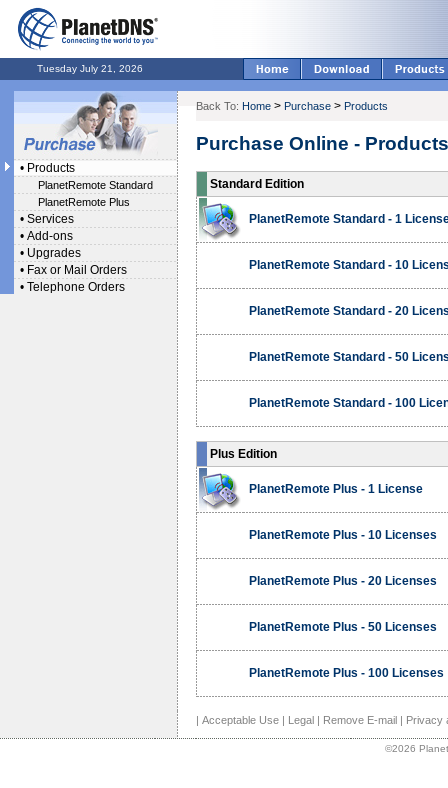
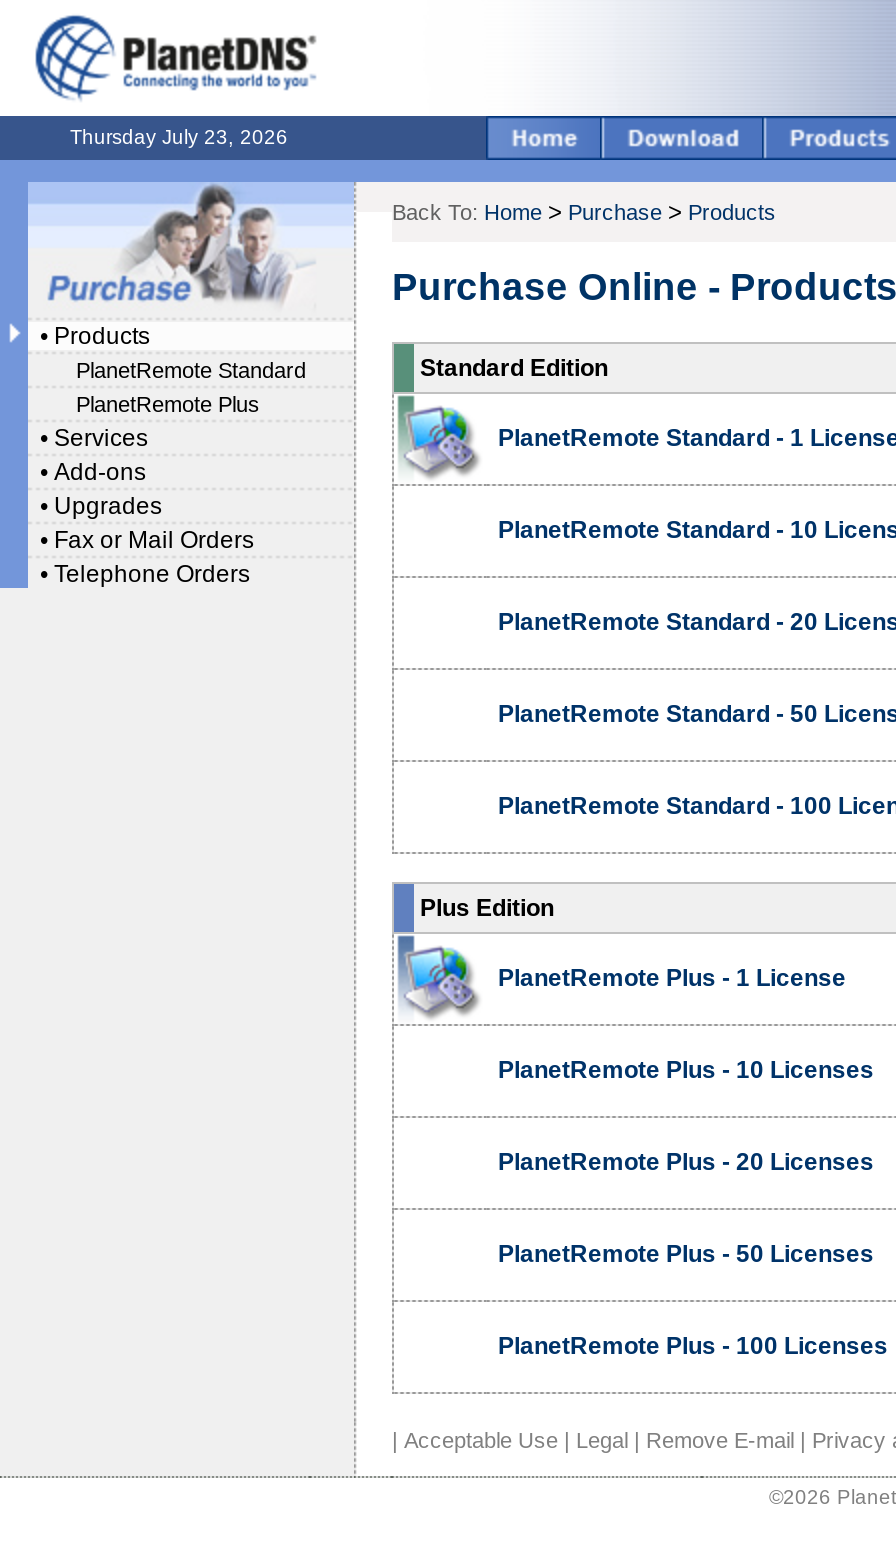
[36,63,142,74] Tuesday July 21, 2026 -> [70,126,288,148] Thursday July 23, 2026

